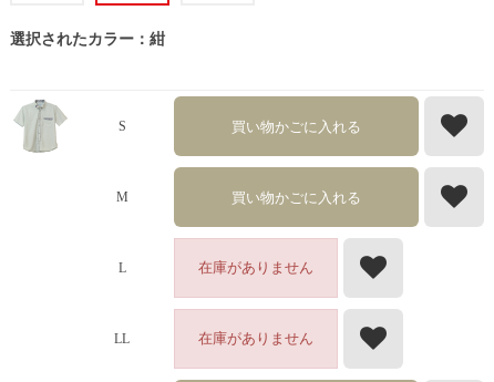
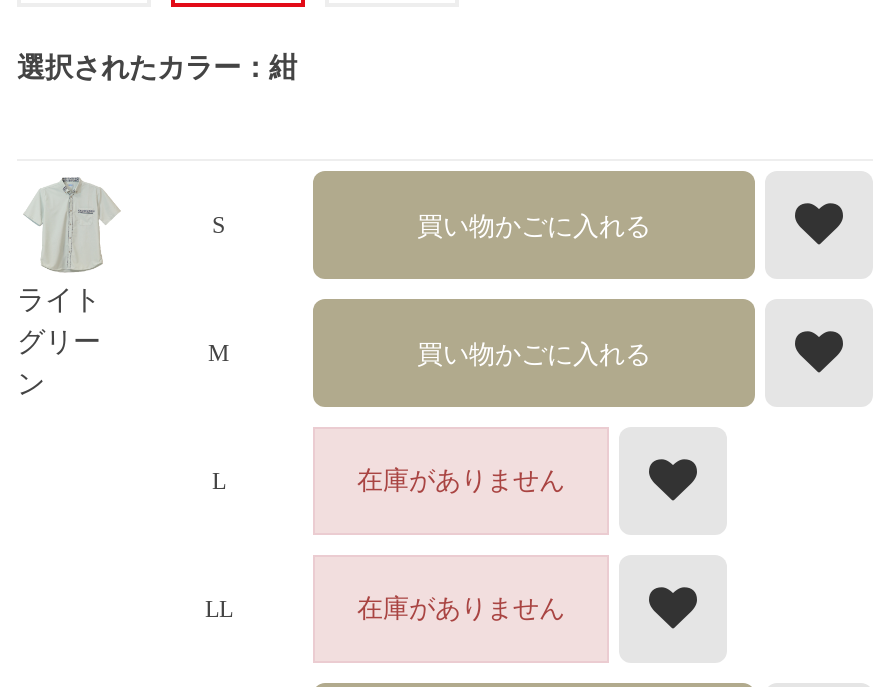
none -> [17,285,101,399] ライト | グリー | ン

